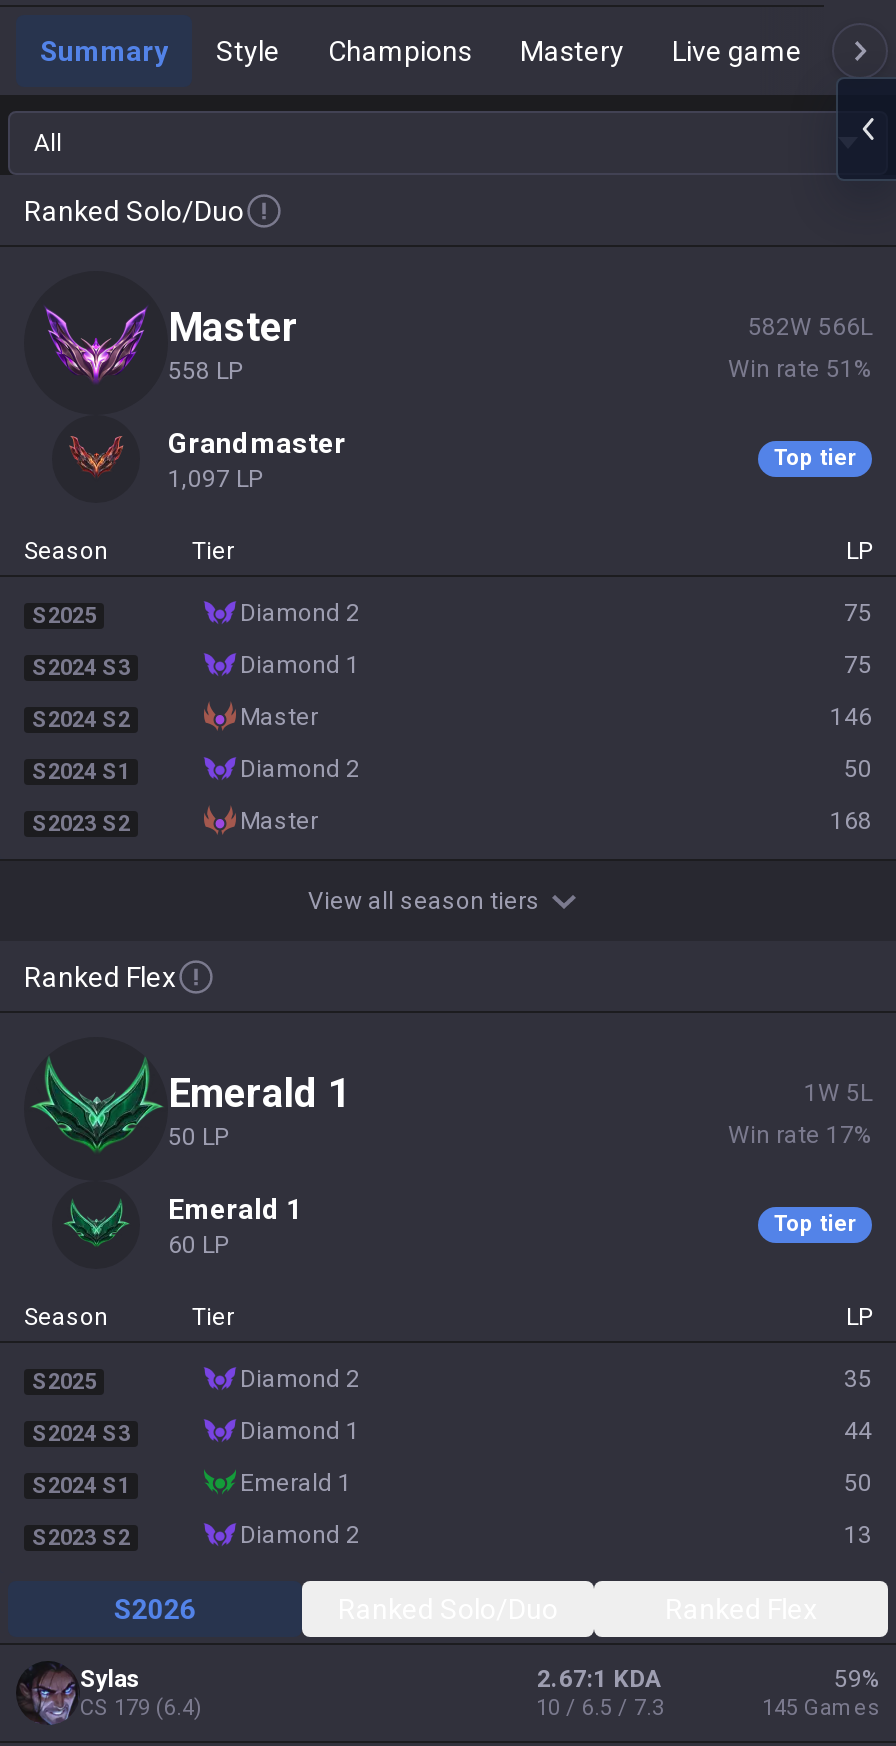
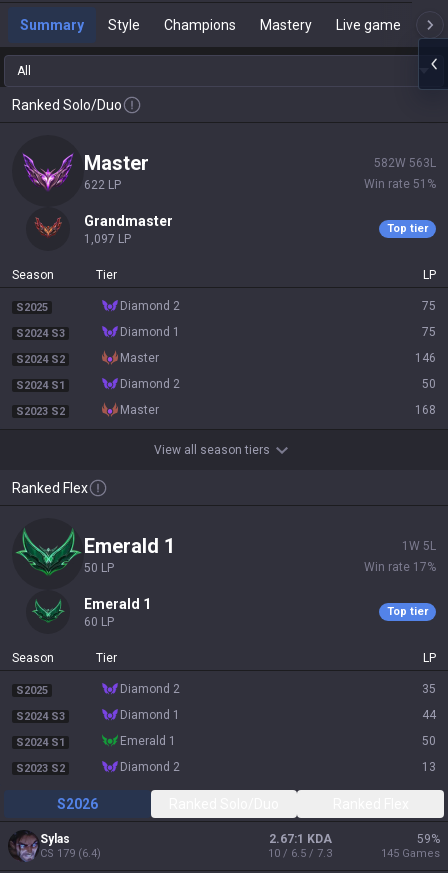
[748,313,872,341] 582W 566L -> [374,156,436,170] 582W 563L
[168,357,242,385] 558 LP -> [84,178,121,192] 622 LP

